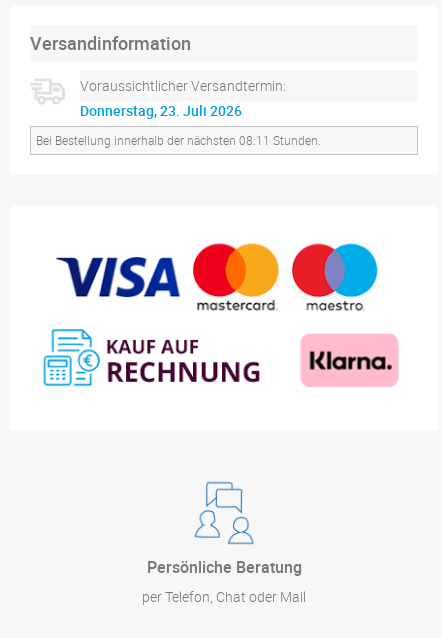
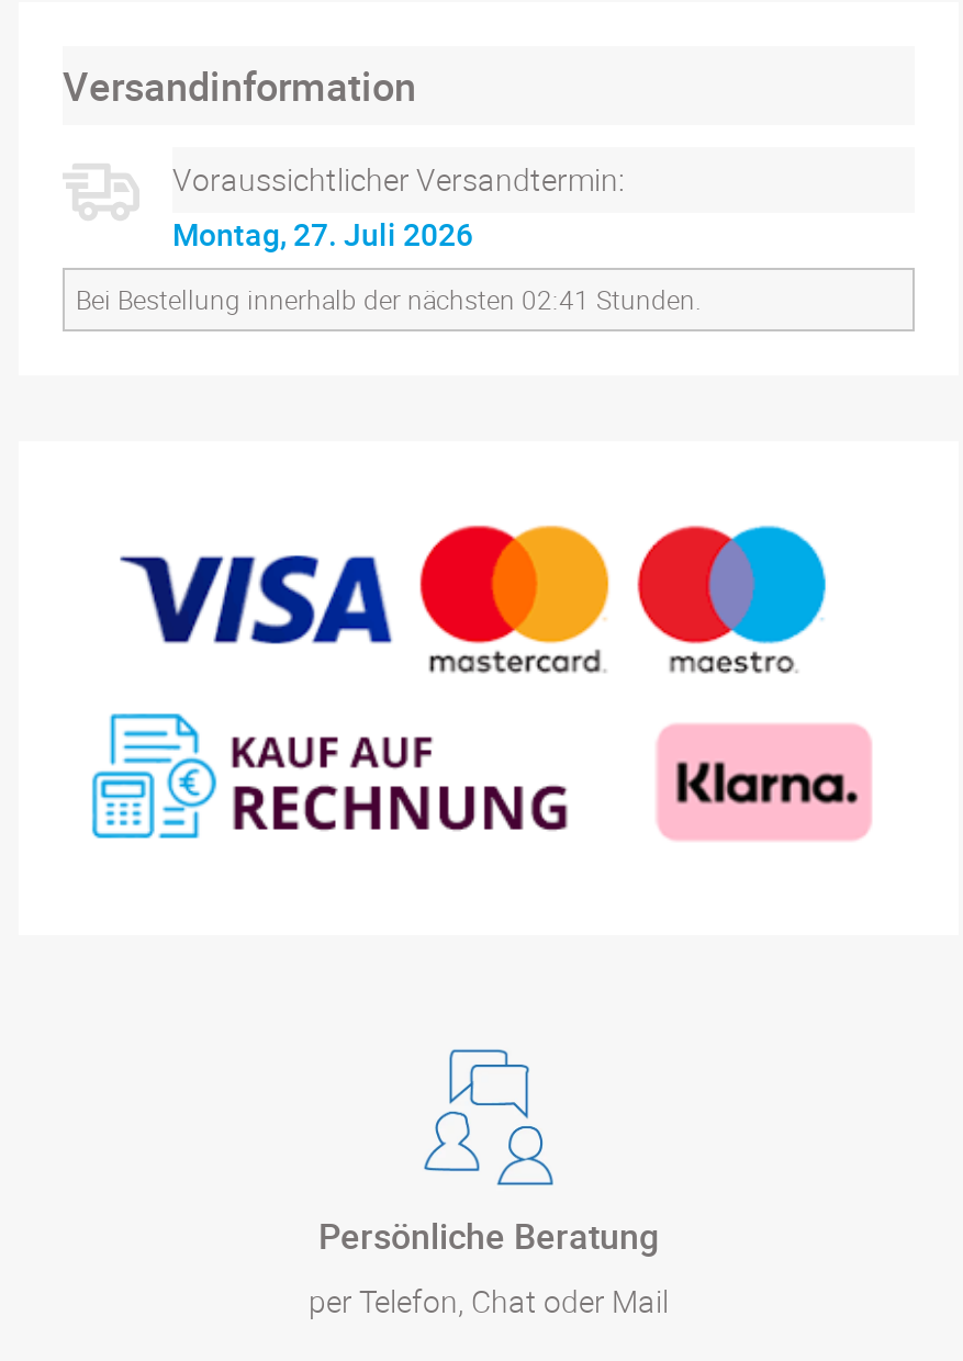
[80,101,242,120] Donnerstag, 23. Juli 2026 -> [172,214,473,256] Montag, 27. Juli 2026
[36,132,321,148] Bei Bestellung innerhalb der nächsten 08:11 Stunden. -> [76,282,702,317] Bei Bestellung innerhalb der nächsten 02:41 Stunden.

